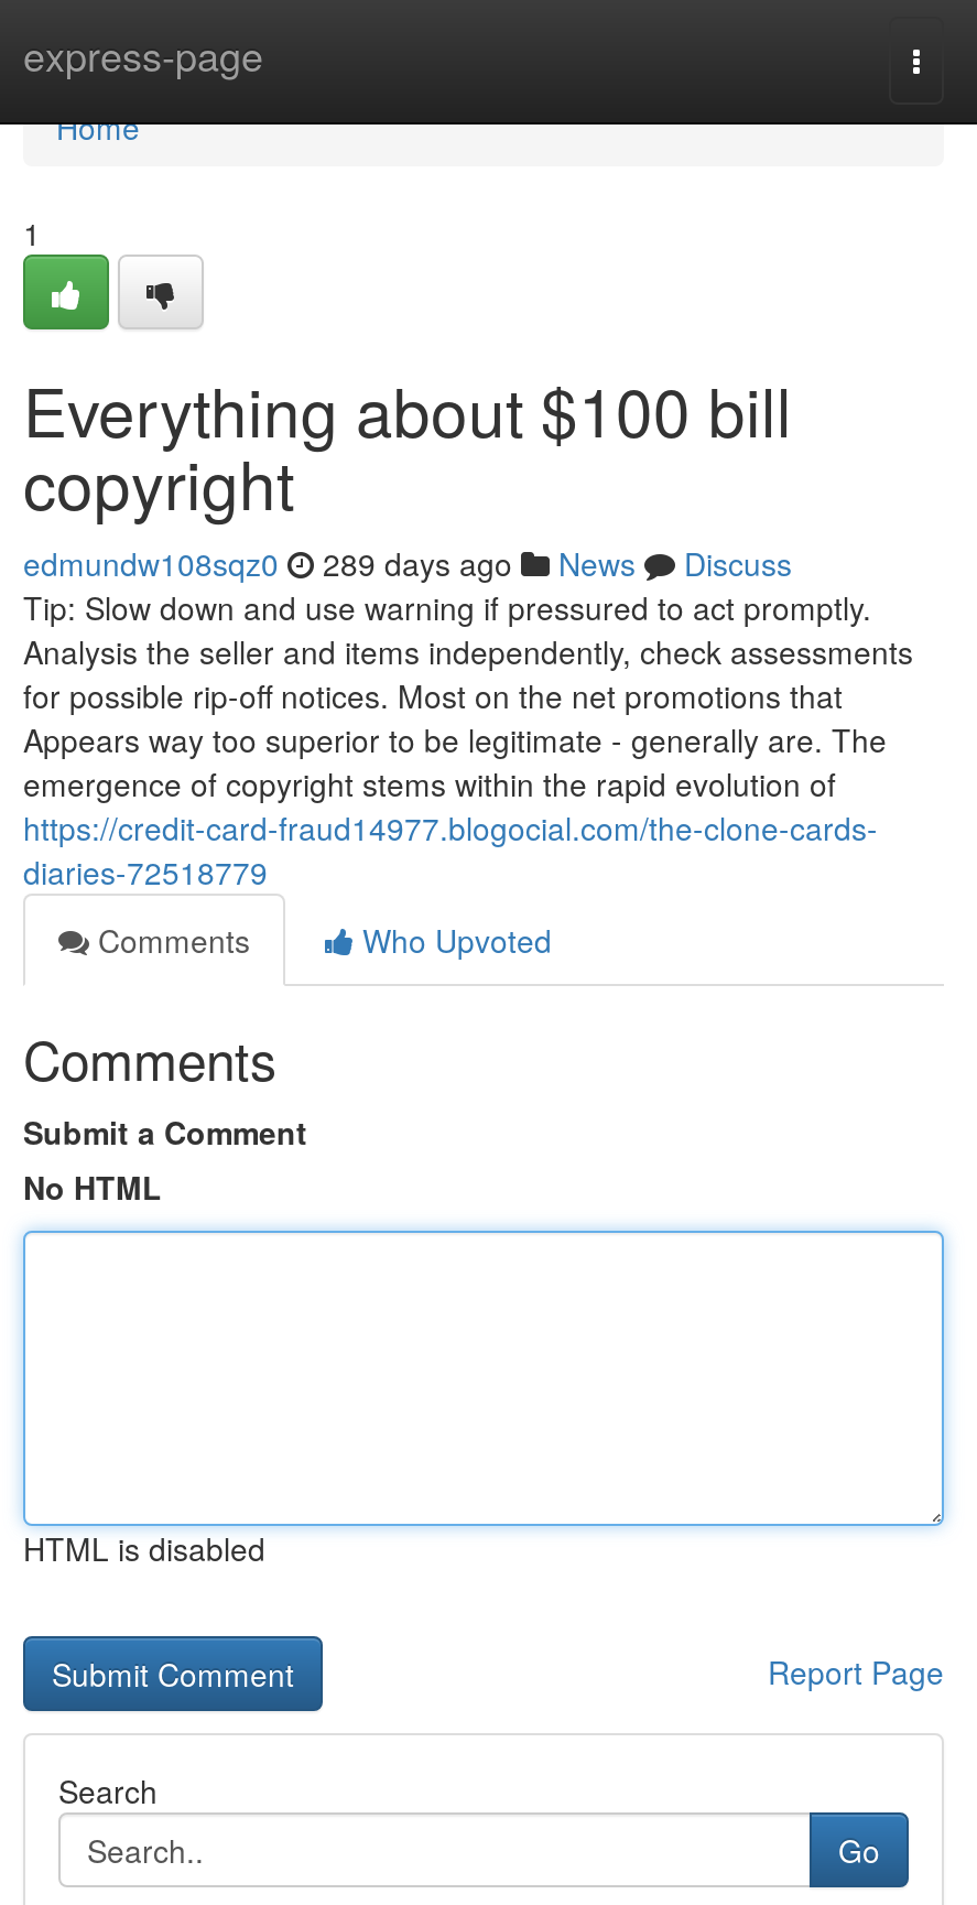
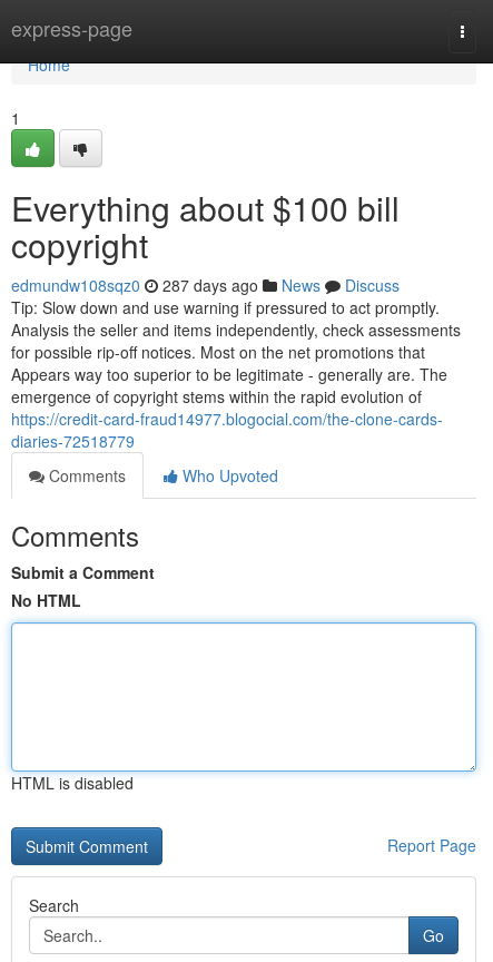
[23,541,792,585] edmundw108sqz0 289 days ago News Discuss -> [11,274,400,296] edmundw108sqz0 287 days ago News Discuss

